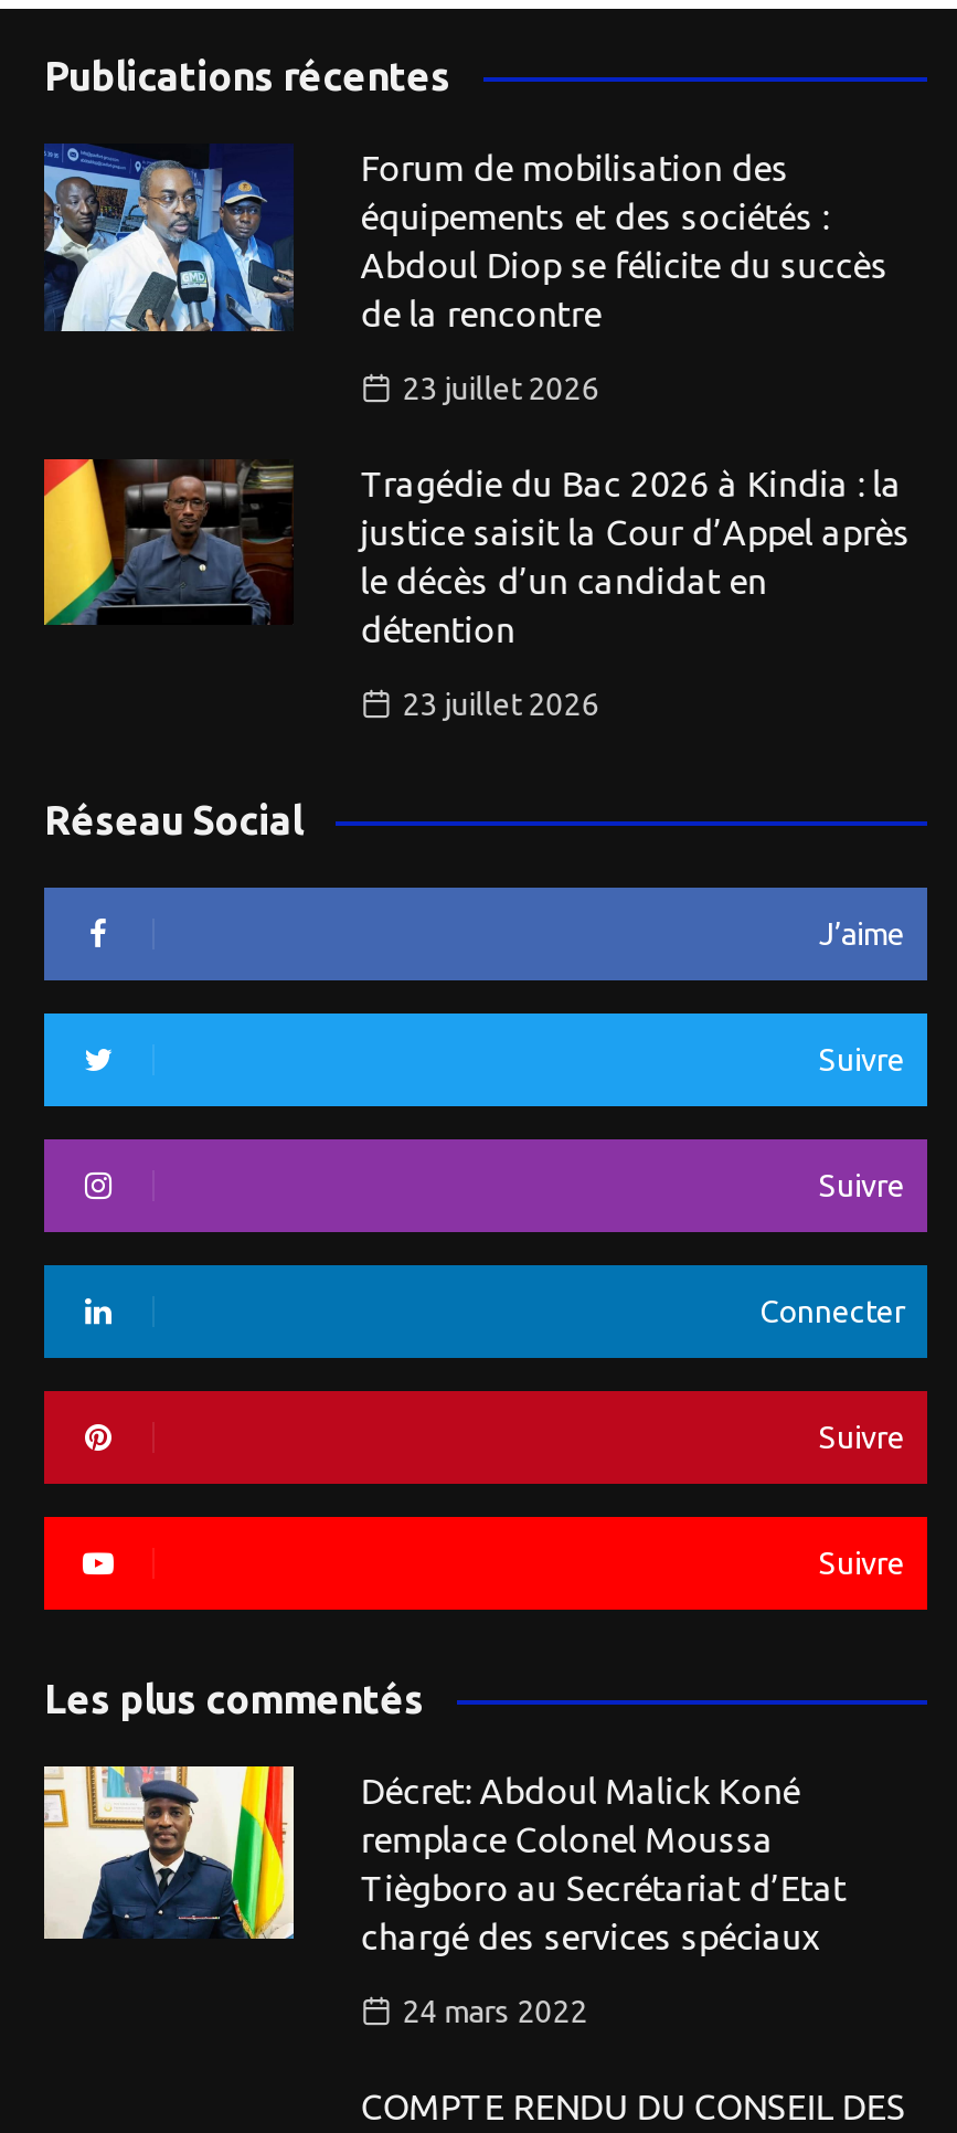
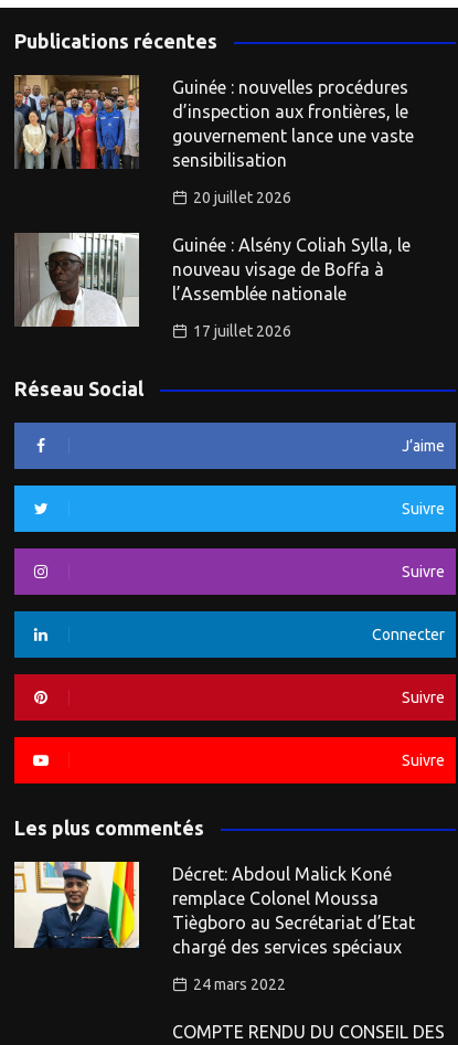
[42,144,888,333] [image] | Forum de mobilisation des | équipements et des sociétés : | Abdoul Diop se félicite du succès | de la rencontre -> [14,74,414,170] [image] | Guinée : nouvelles procédures | d’inspection aux frontières, le | gouvernement lance une vaste | sensibilisation
[402,371,599,406] 23 juillet 2026 -> [193,189,292,206] 20 juillet 2026
[42,457,910,649] [image] | Tragédie du Bac 2026 à Kindia : la | justice saisit la Cour d’Appel après | le décès d’un candidat en | détention -> [14,232,411,328] [image] | Guinée : Alsény Coliah Sylla, le | nouveau visage de Boffa à | l’Assemblée nationale
[402,687,599,722] 23 juillet 2026 -> [193,322,292,340] 17 juillet 2026

